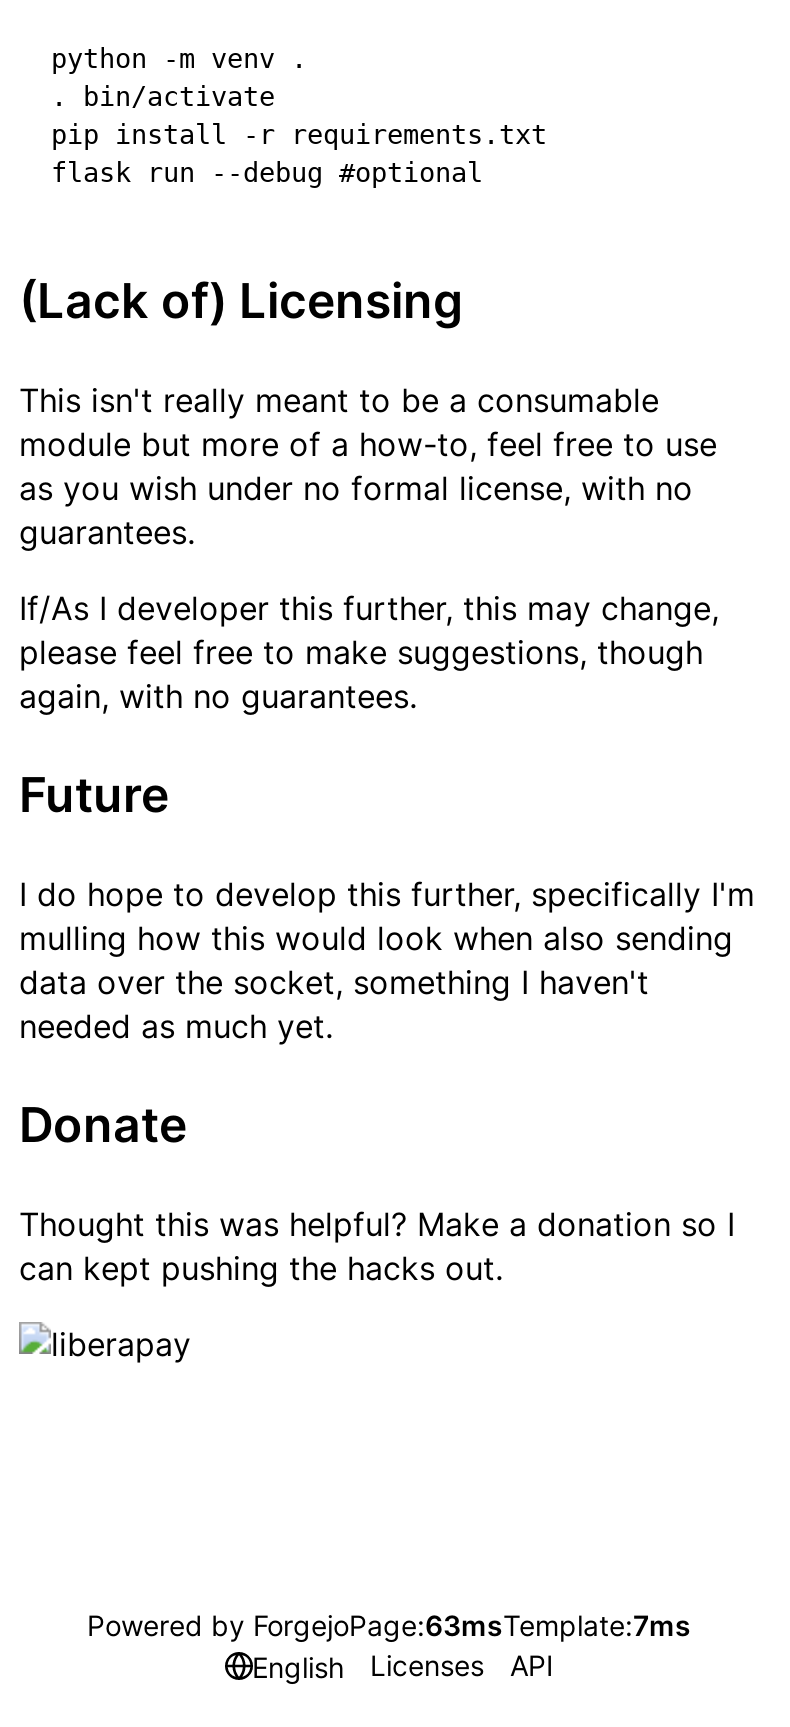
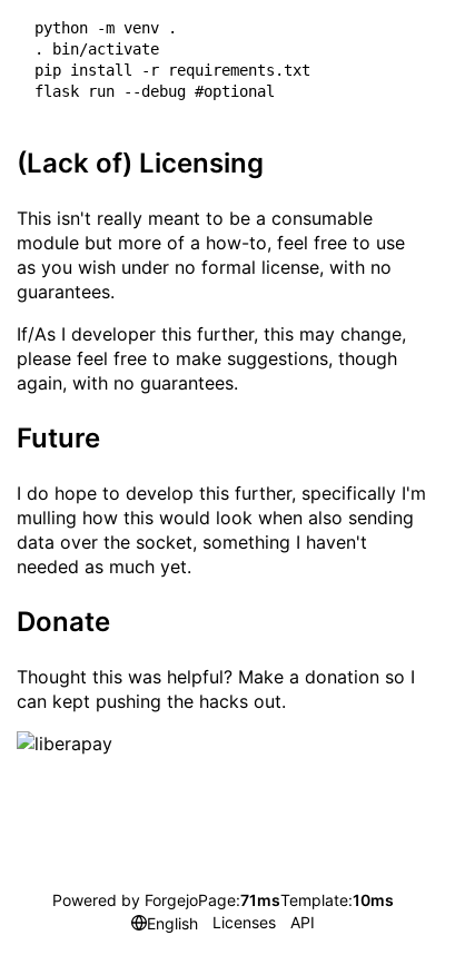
[87,1609,691,1643] Powered by ForgejoPage:63msTemplate:7ms -> [52,891,393,910] Powered by ForgejoPage:71msTemplate:10ms

